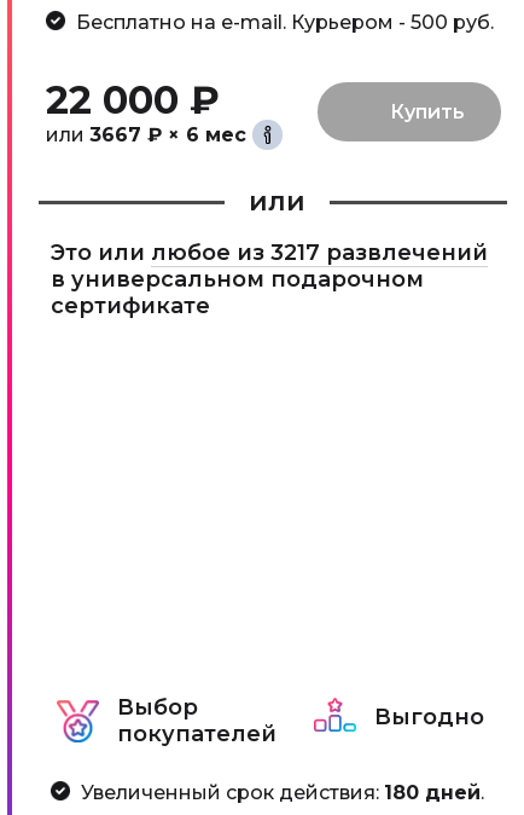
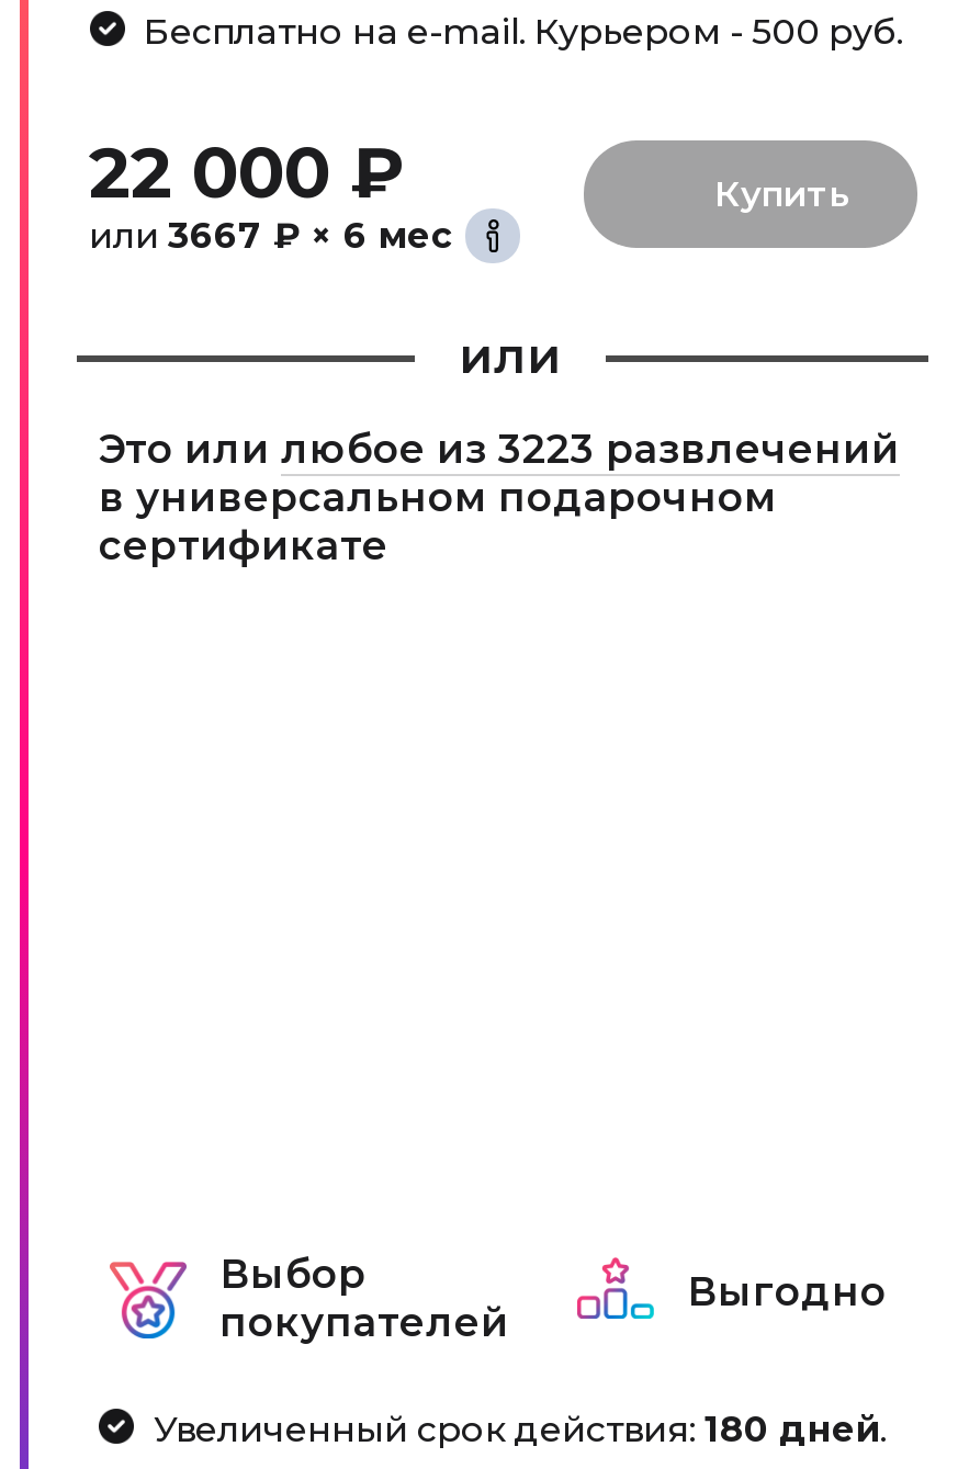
[51,239,488,266] Это или любое из 3217 развлечений -> [99,426,900,474] Это или любое из 3223 развлечений

